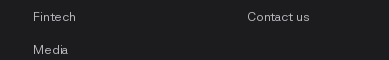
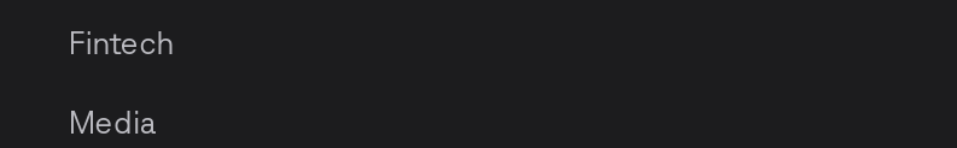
[247,9,309,24] Contact us -> none

